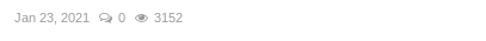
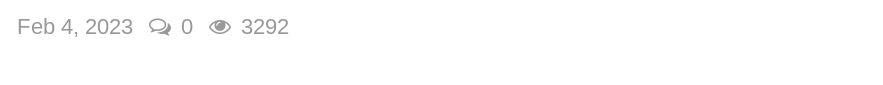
[14,10,90,24] Jan 23, 2021 -> [17,14,133,38] Feb 4, 2023
[154,10,183,24] 3152 -> [241,14,289,38] 3292

